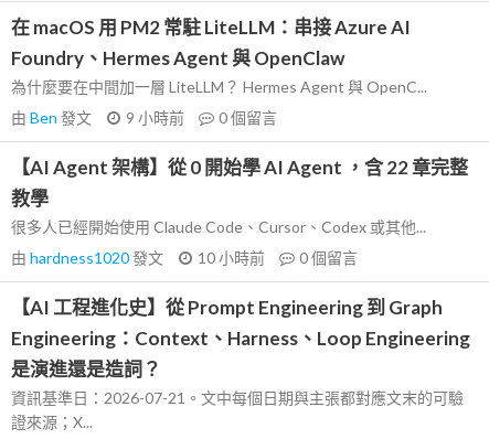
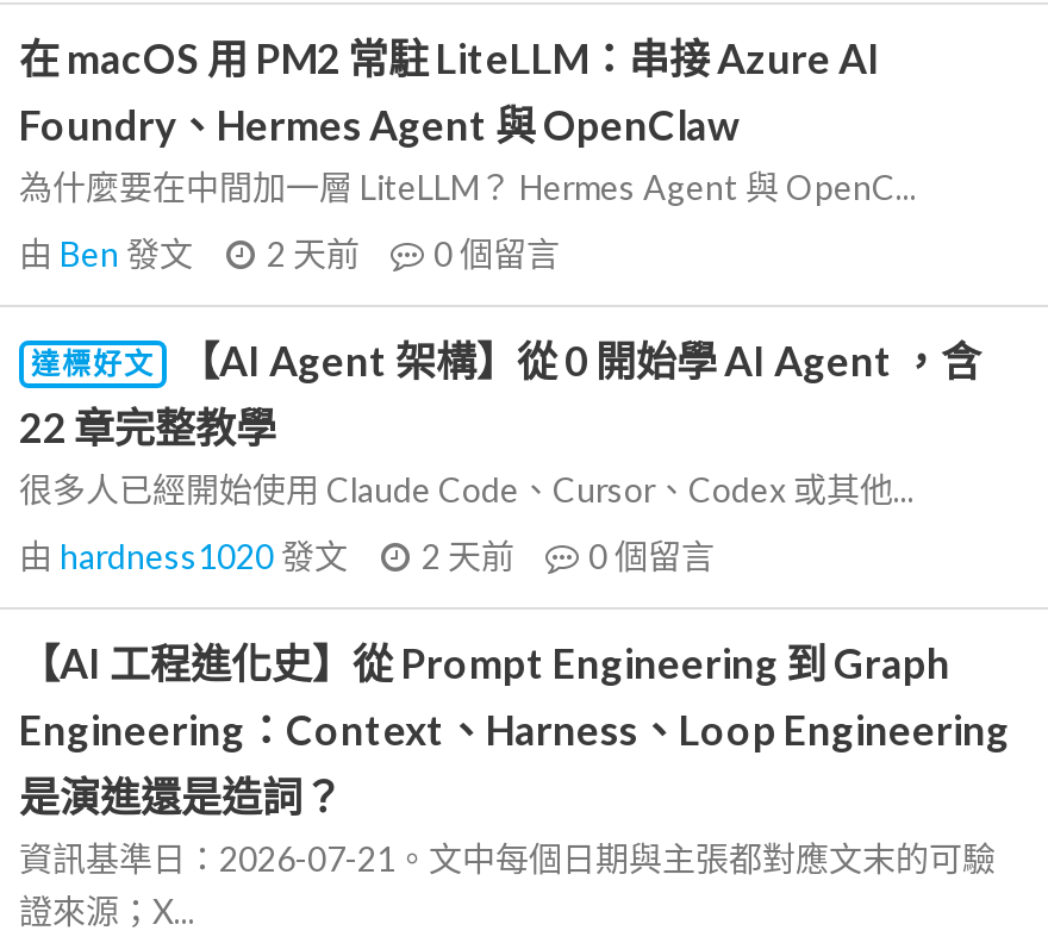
[11,108,277,127] 由Ben發文 9 小時前 0個留言 -> [19,233,560,274] 由Ben發文 2 天前 0個留言
[11,156,468,210] 【AI Agent 架構】從 0 開始學 AI Agent ，含 22 章完整 | 教學 -> [19,336,981,452] 達標好文 | 【AI Agent 架構】從 0 開始學 AI Agent ，含 | 22 章完整教學
[11,248,358,267] 由hardness1020發文 10 小時前 0個留言 -> [19,536,715,576] 由hardness1020發文 2 天前 0個留言

